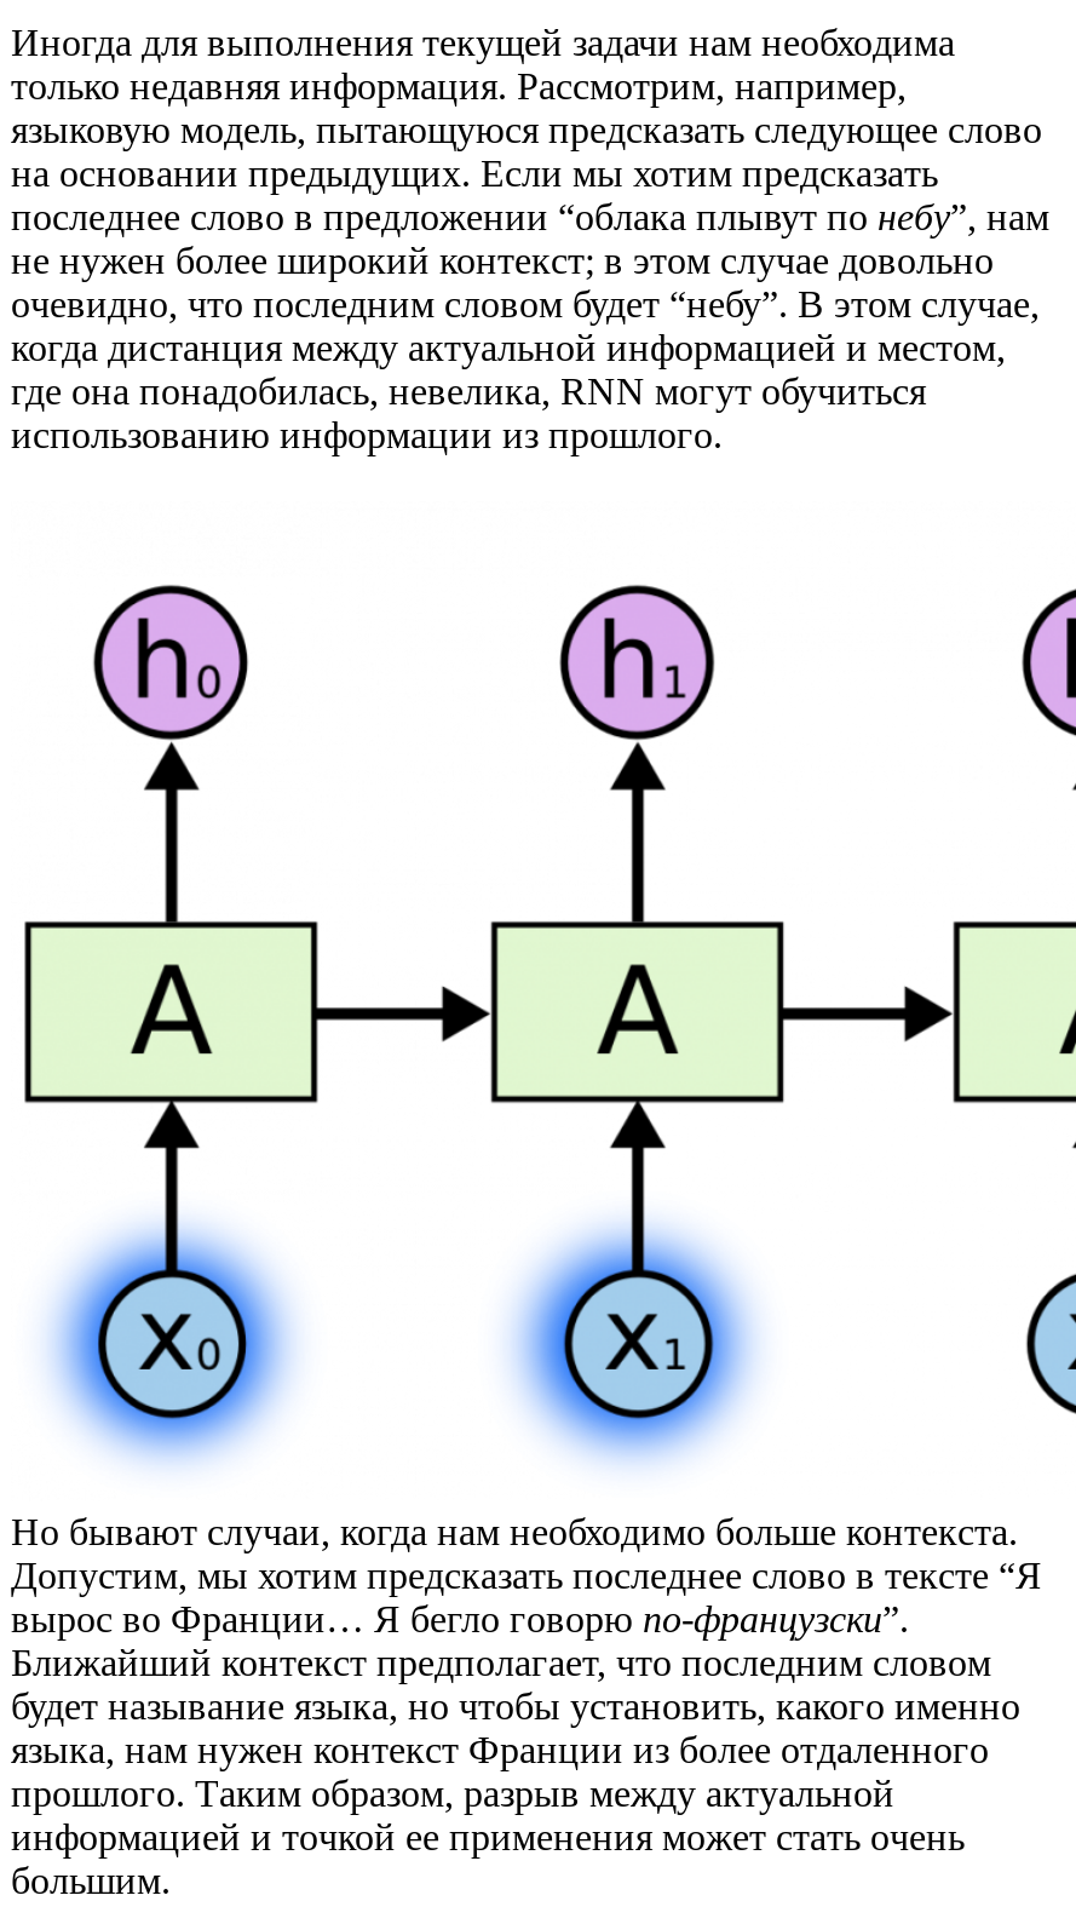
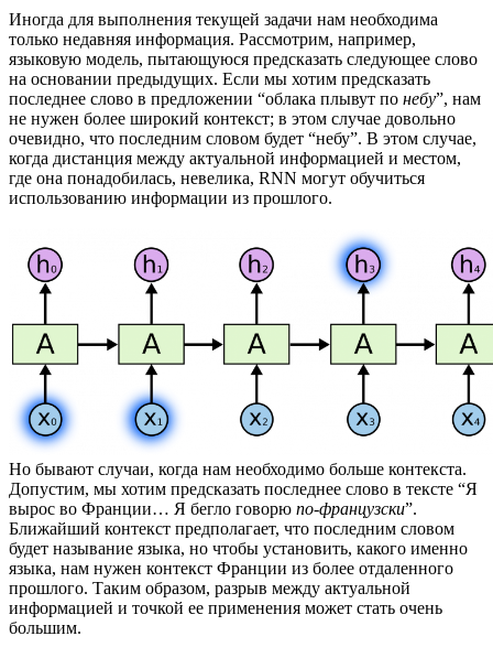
[23,584,1069,1465] [image] -> [11,236,490,447] [image]

